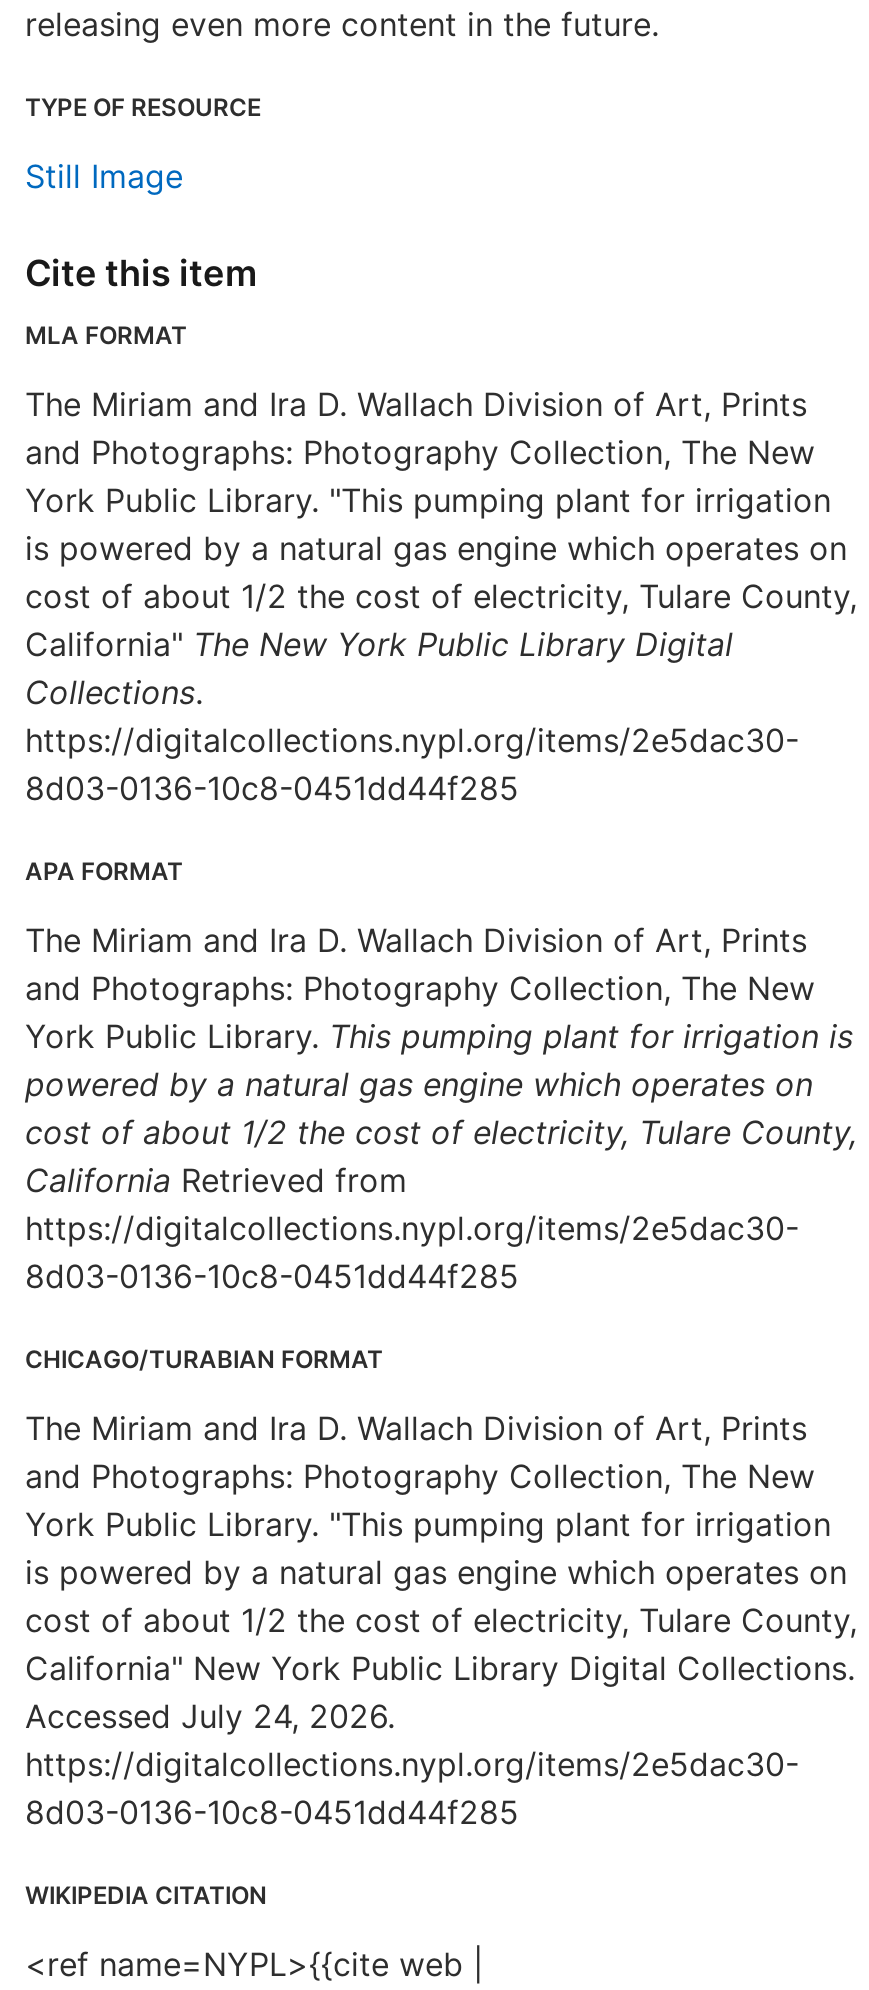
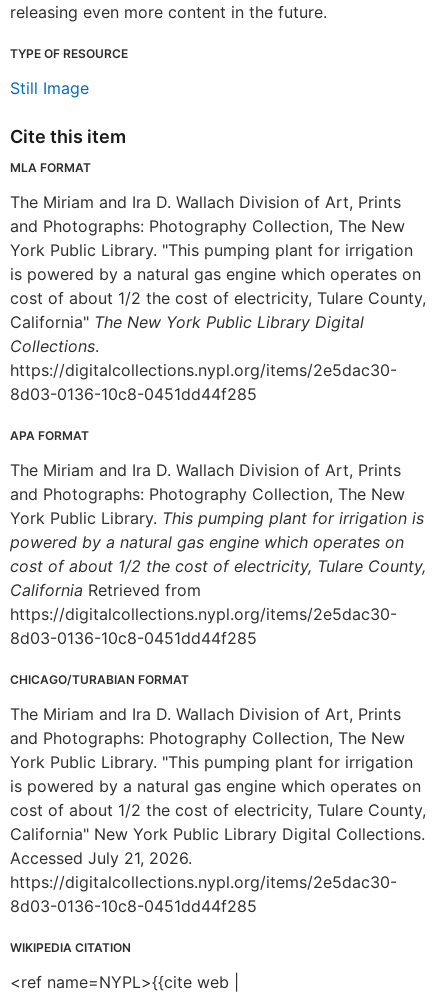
[25,1696,395,1736] Accessed July 24, 2026. -> [10,848,192,868] Accessed July 21, 2026.

